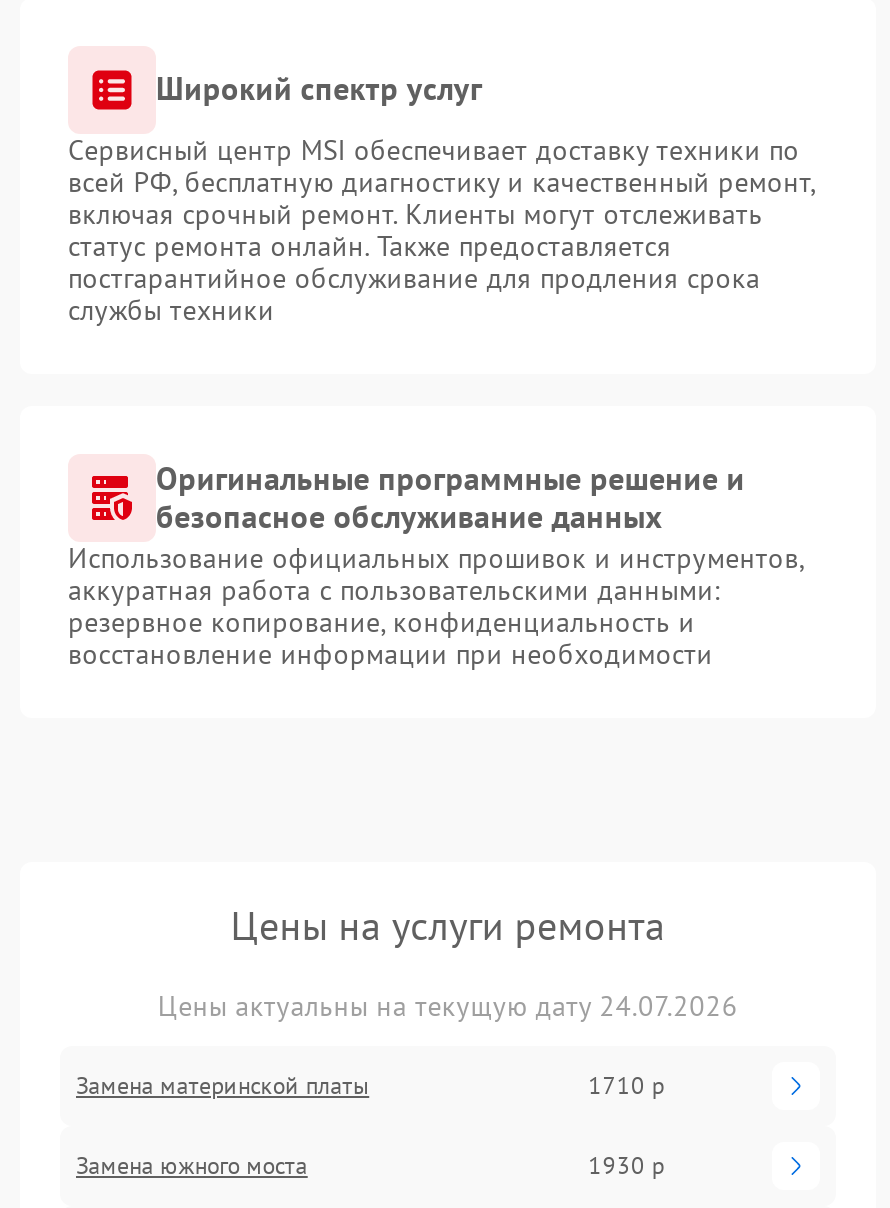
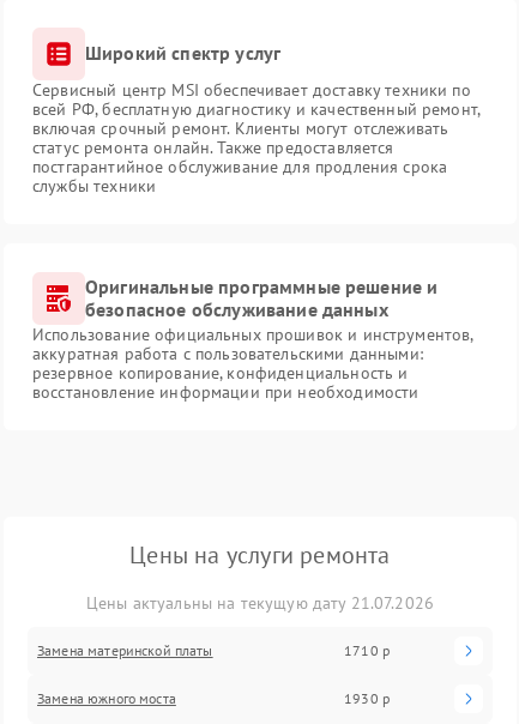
[158,988,738,1024] Цены актуальны на текущую дату 24.07.2026 -> [86,592,434,614] Цены актуальны на текущую дату 21.07.2026

